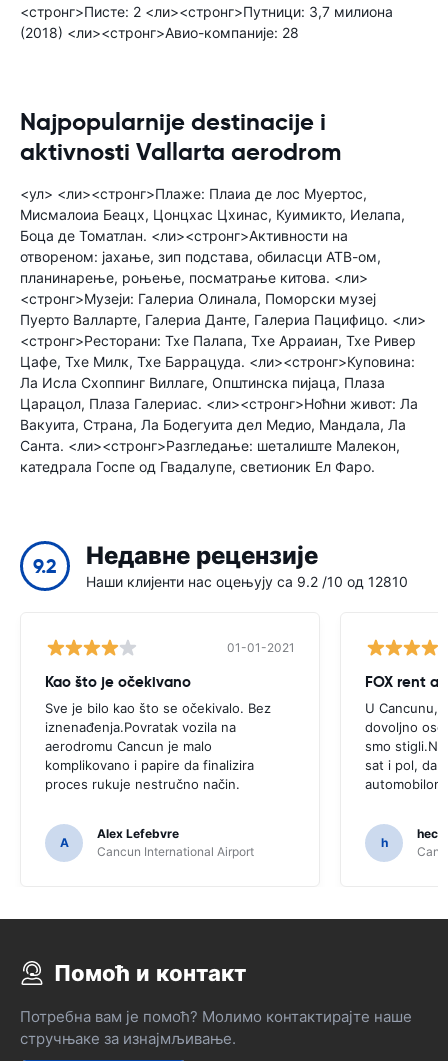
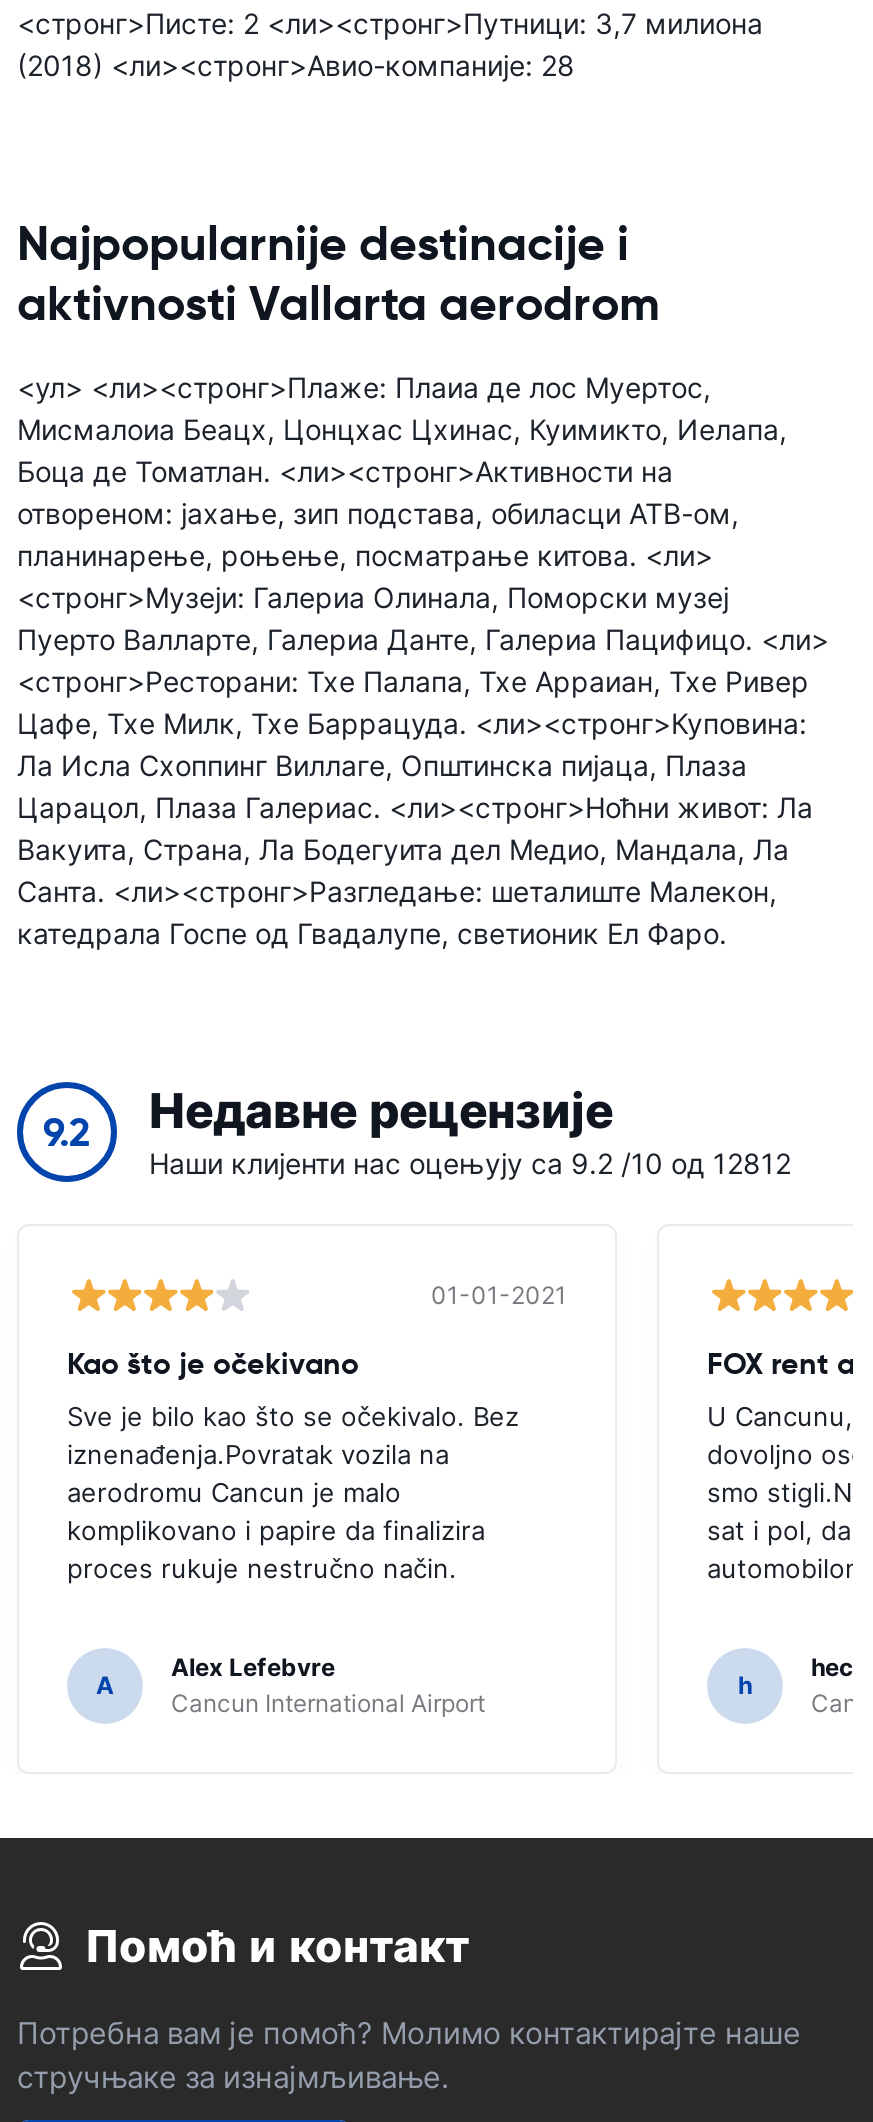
[86,573,408,590] Наши клијенти нас оцењују са 9.2 /10 од 12810 -> [149,1146,791,1180] Наши клијенти нас оцењују са 9.2 /10 од 12812

